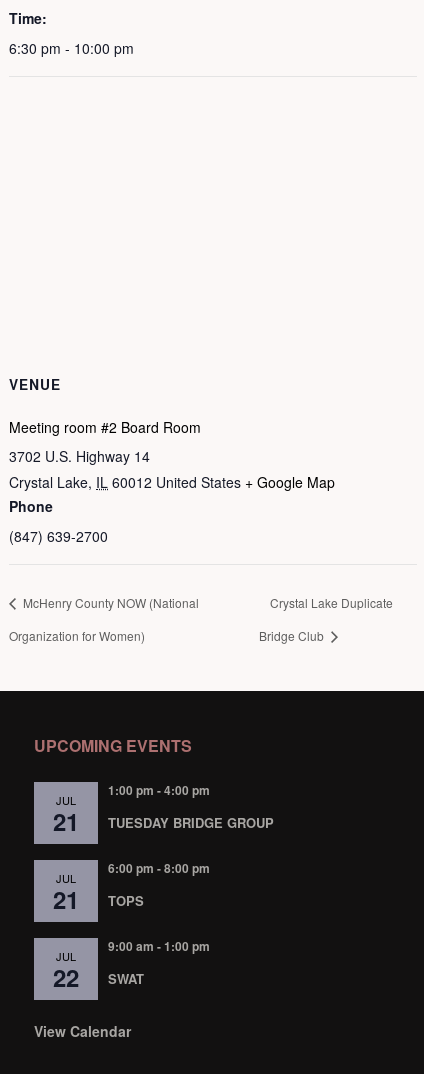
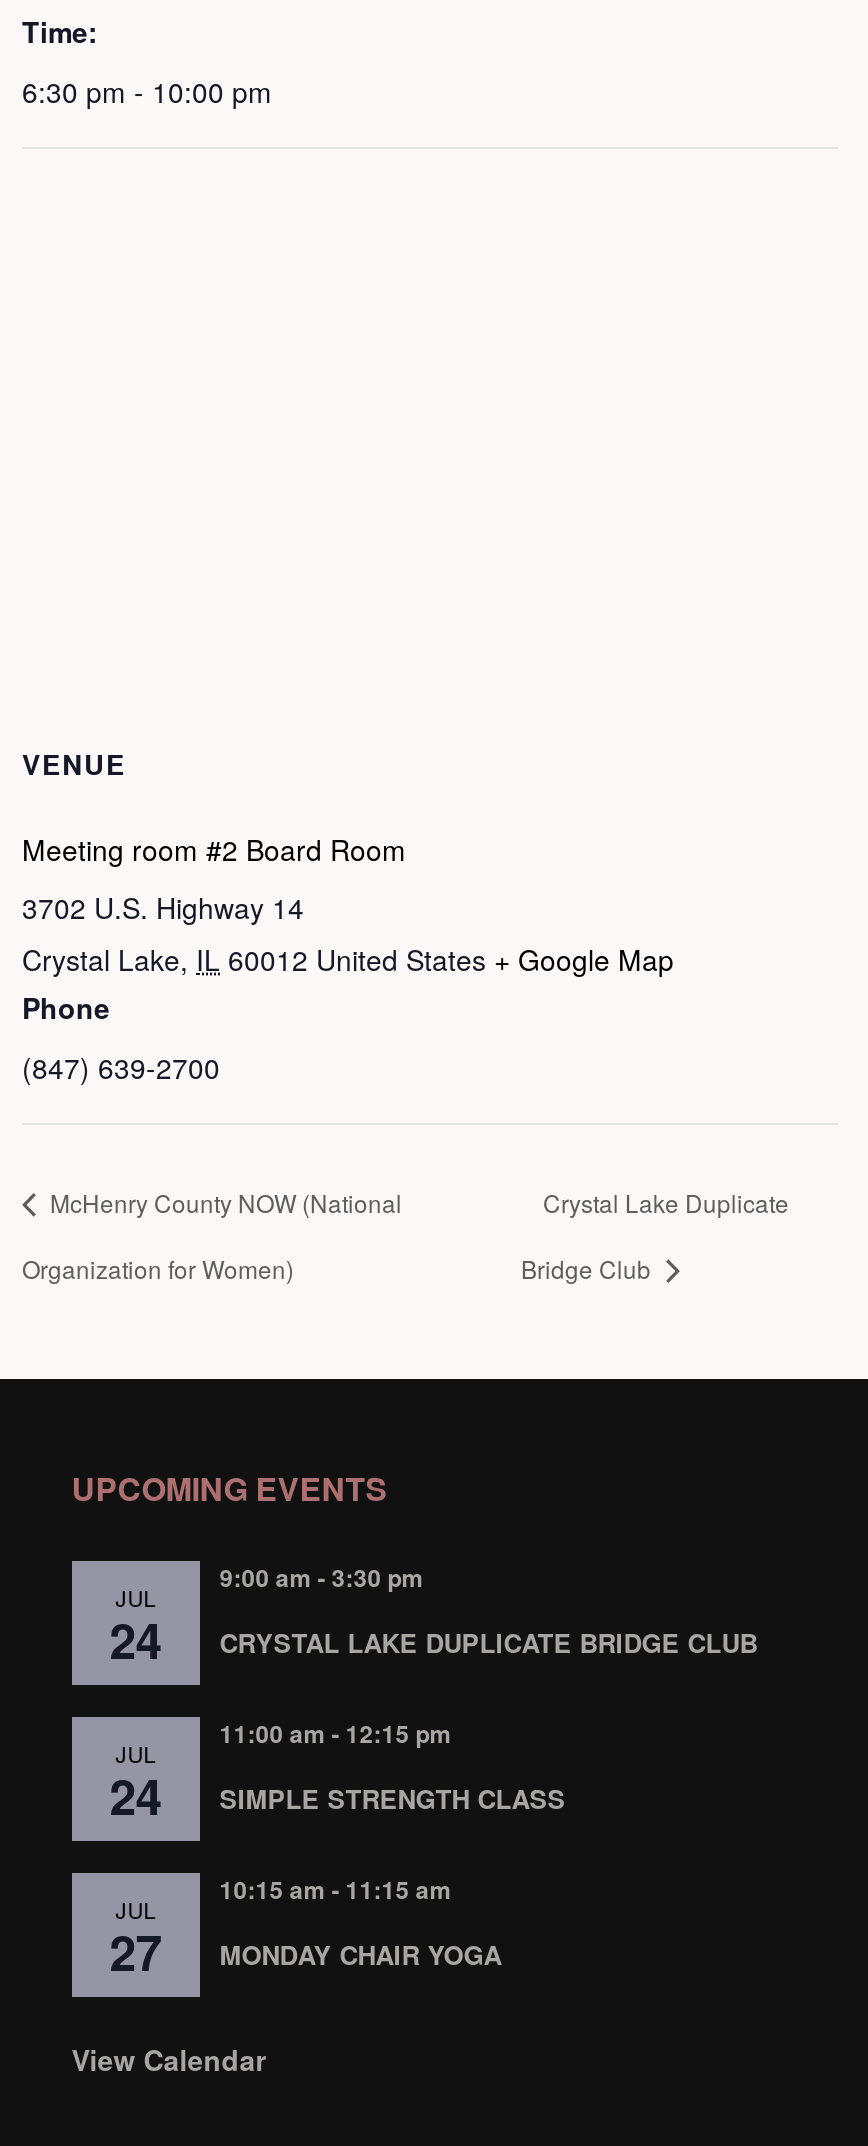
[108,781,210,799] 1:00 pm - 4:00 pm -> [220,1559,424,1595] 9:00 am - 3:30 pm
[53,804,79,838] 21 -> [110,1605,162,1673] 24
[108,813,274,832] TUESDAY BRIDGE GROUP -> [220,1623,758,1661] CRYSTAL LAKE DUPLICATE BRIDGE CLUB
[108,859,210,877] 6:00 pm - 8:00 pm -> [220,1715,452,1751] 11:00 am - 12:15 pm
[53,882,79,916] 21 -> [110,1761,162,1829] 24
[108,891,144,910] TOPS -> [220,1779,566,1817] SIMPLE STRENGTH CLASS
[108,937,210,955] 9:00 am - 1:00 pm -> [220,1871,452,1907] 10:15 am - 11:15 am
[53,960,79,994] 22 -> [110,1917,162,1985] 27
[108,969,144,988] SWAT -> [220,1935,502,1973] MONDAY CHAIR YOGA

